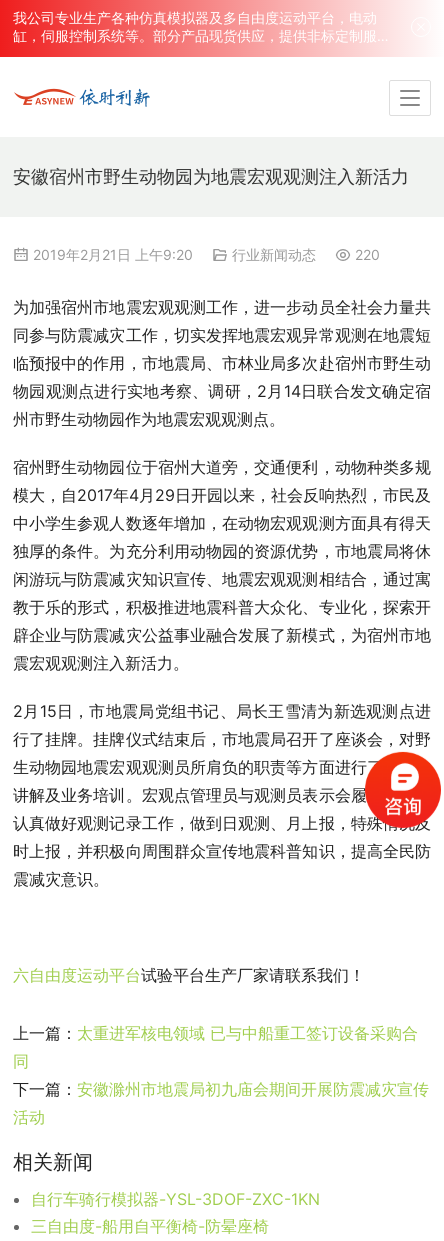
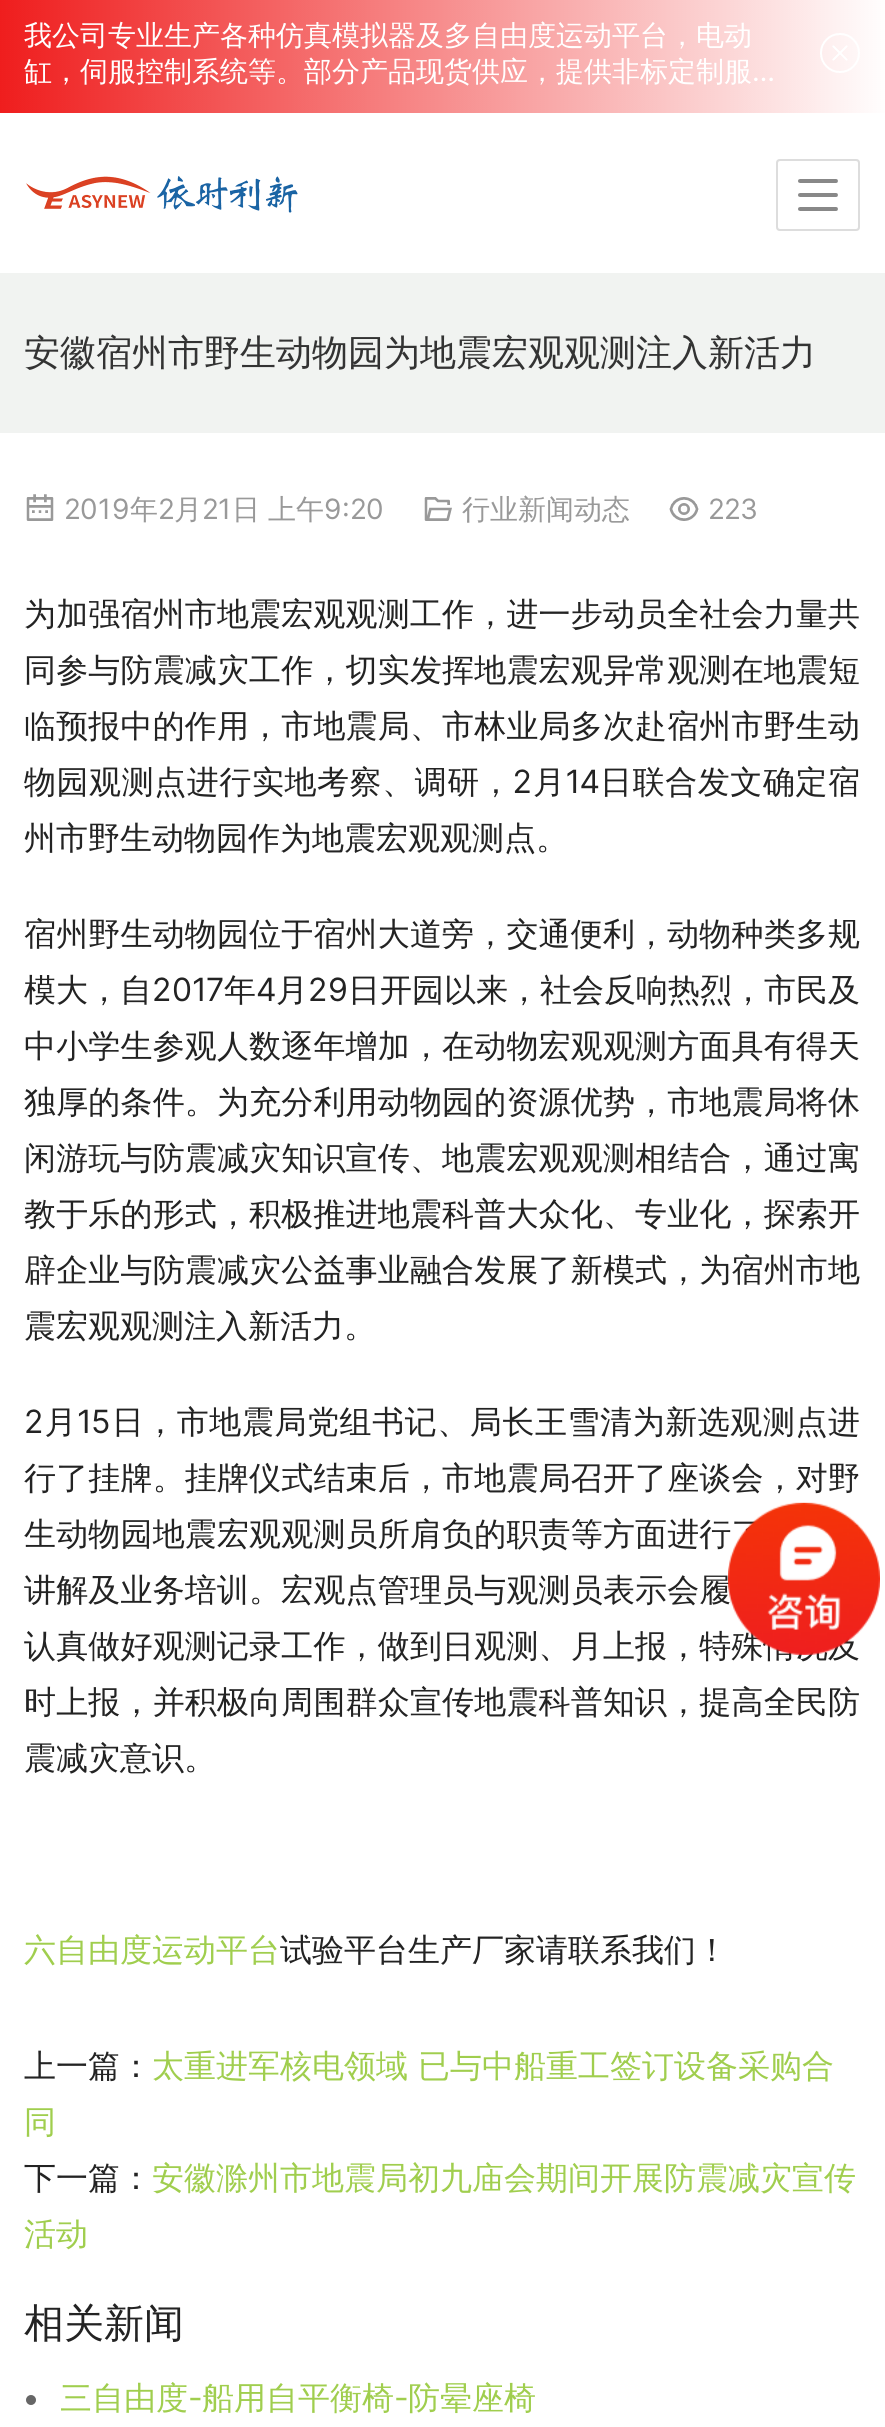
[351,246,380,263] 220 -> [700,491,758,525] 223
[31,1189,320,1209] 自行车骑行模拟器-YSL-3DOF-ZXC-1KN -> none

